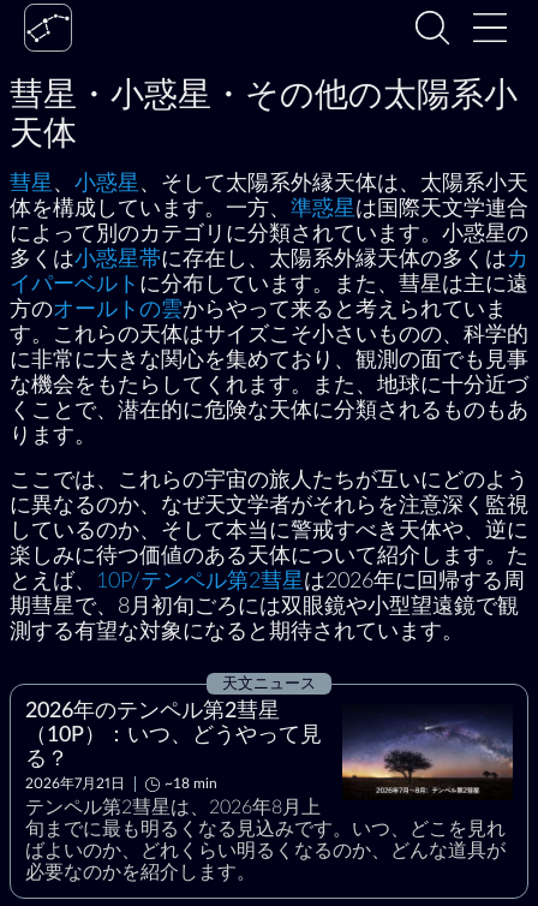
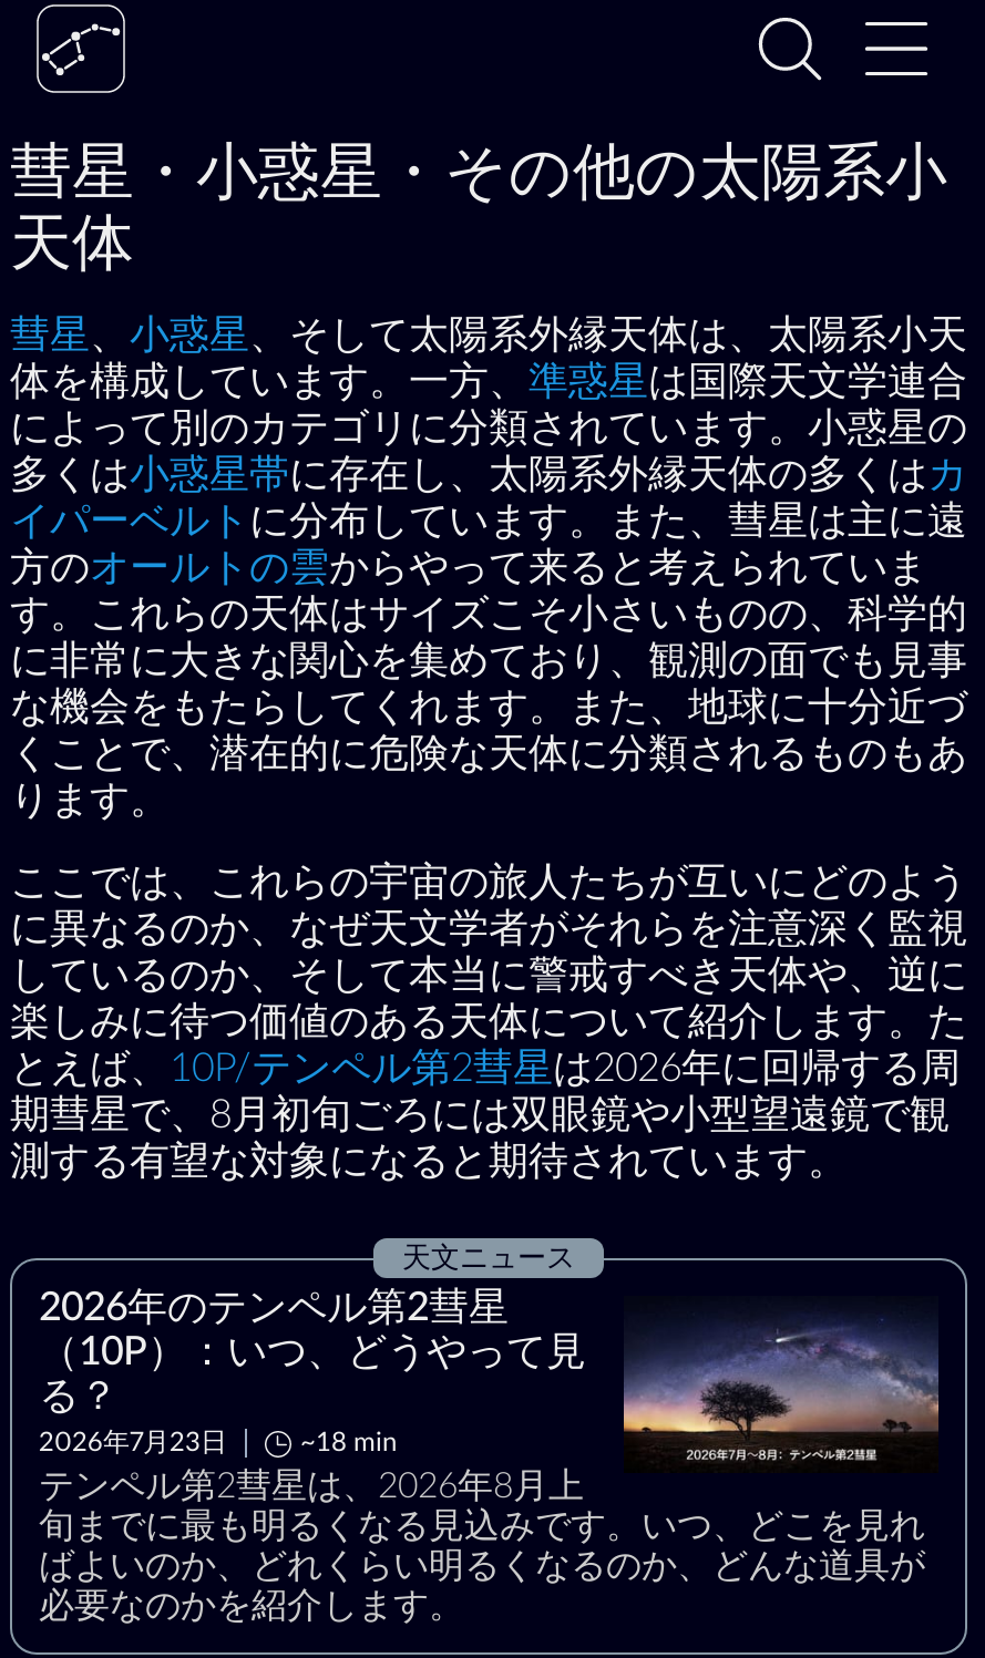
[25,776,125,791] 2026年7月21日 -> [39,1429,227,1455] 2026年7月23日

